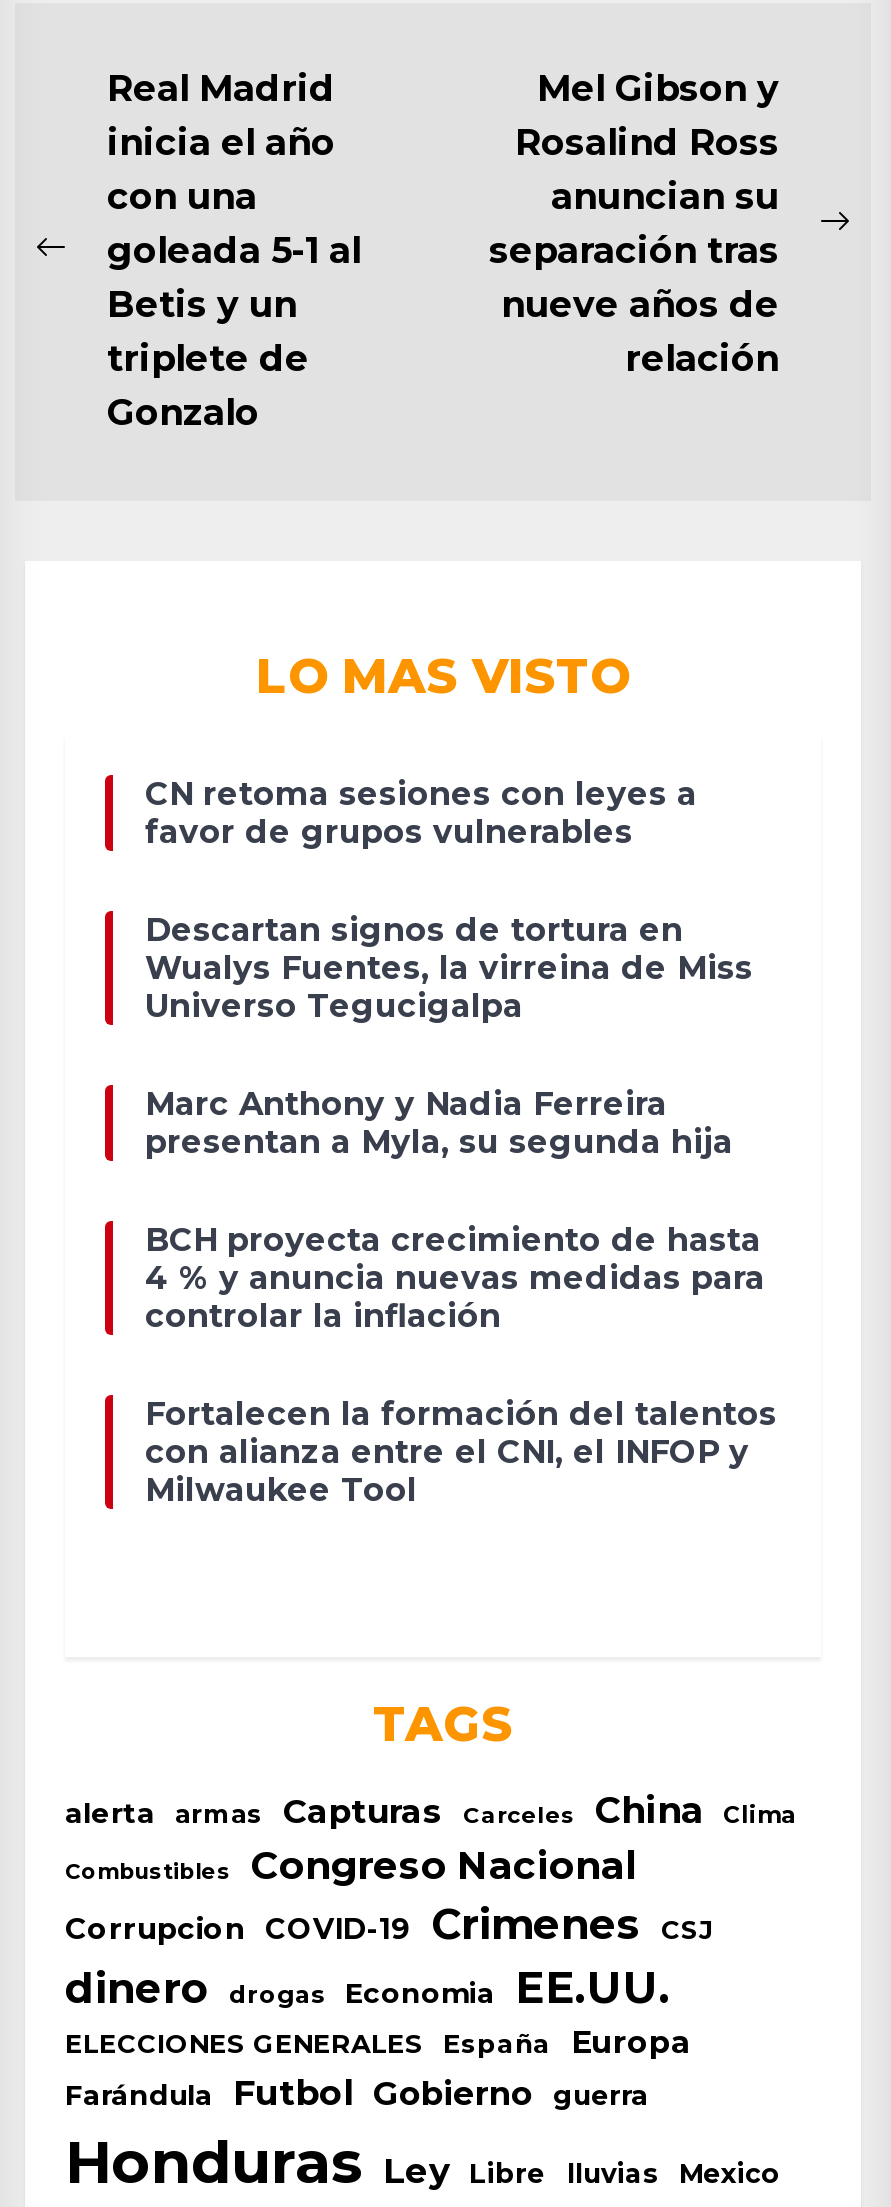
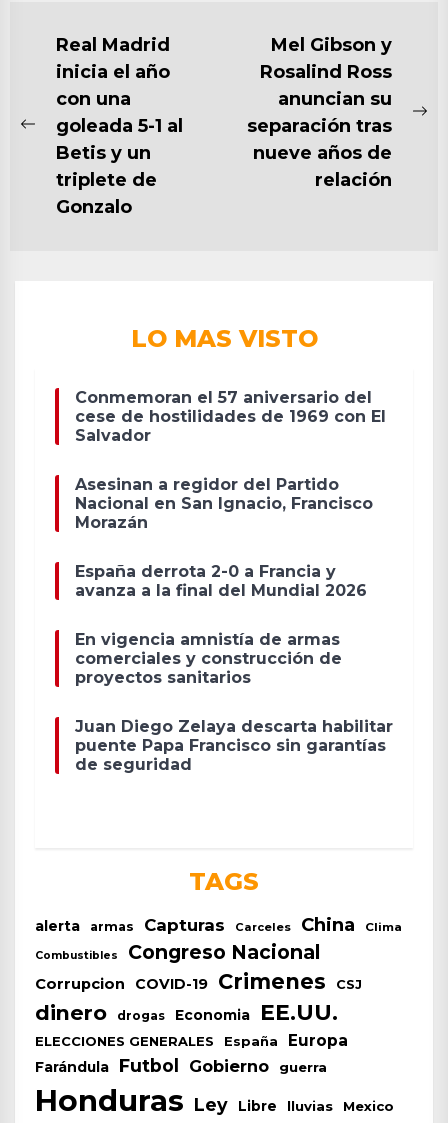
[145,775,697,851] CN retoma sesiones con leyes a | favor de grupos vulnerables -> [75,388,386,445] Conmemoran el 57 aniversario del | cese de hostilidades de 1969 con El | Salvador
[145,911,753,1025] Descartan signos de tortura en | Wualys Fuentes, la virreina de Miss | Universo Tegucigalpa -> [75,475,373,532] Asesinan a regidor del Partido | Nacional en San Ignacio, Francisco | Morazán
[145,1085,733,1161] Marc Anthony y Nadia Ferreira | presentan a Myla, su segunda hija -> [75,562,367,600] España derrota 2-0 a Francia y | avanza a la final del Mundial 2026
[145,1221,765,1335] BCH proyecta crecimiento de hasta | 4 % y anuncia nuevas medidas para | controlar la inflación -> [75,630,342,687] En vigencia amnistía de armas | comerciales y construcción de | proyectos sanitarios
[145,1395,777,1509] Fortalecen la formación del talentos | con alianza entre el CNI, el INFOP y | Milwaukee Tool -> [75,717,393,774] Juan Diego Zelaya descarta habilitar | puente Papa Francisco sin garantías | de seguridad

